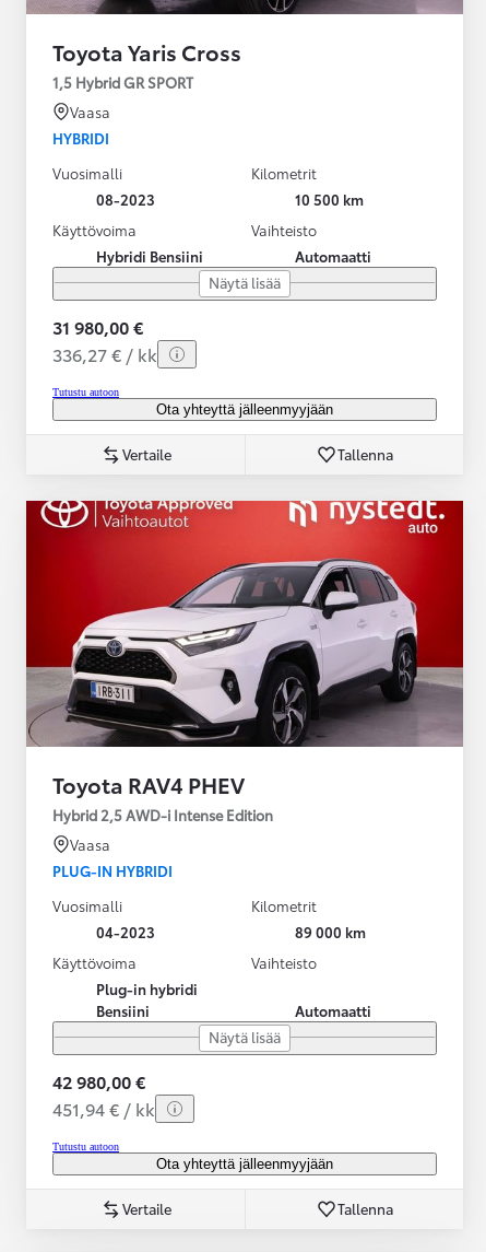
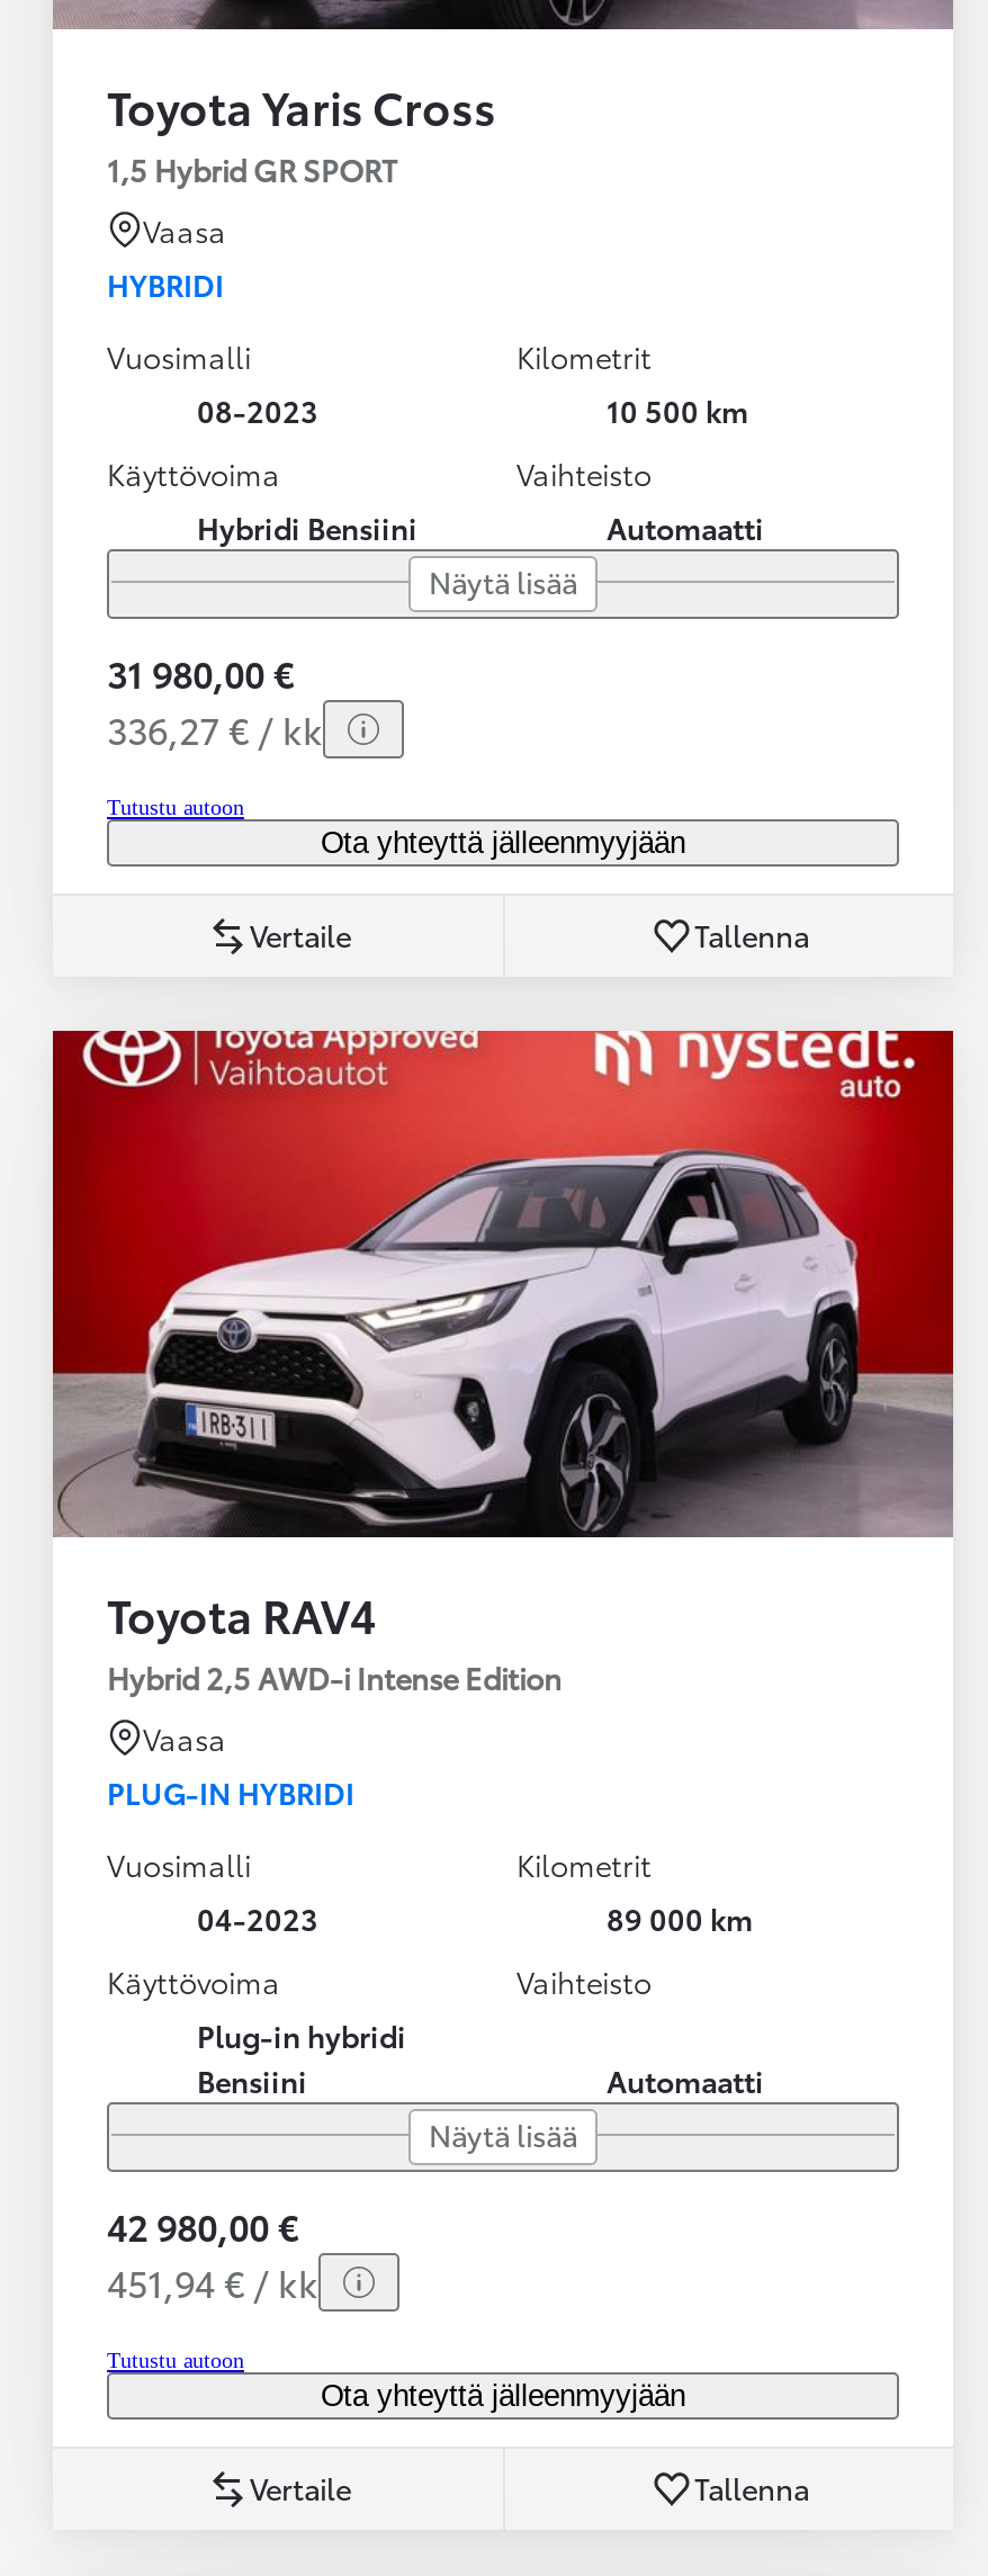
[52,768,245,799] Toyota RAV4 PHEV -> [107,1582,377,1645] Toyota RAV4

